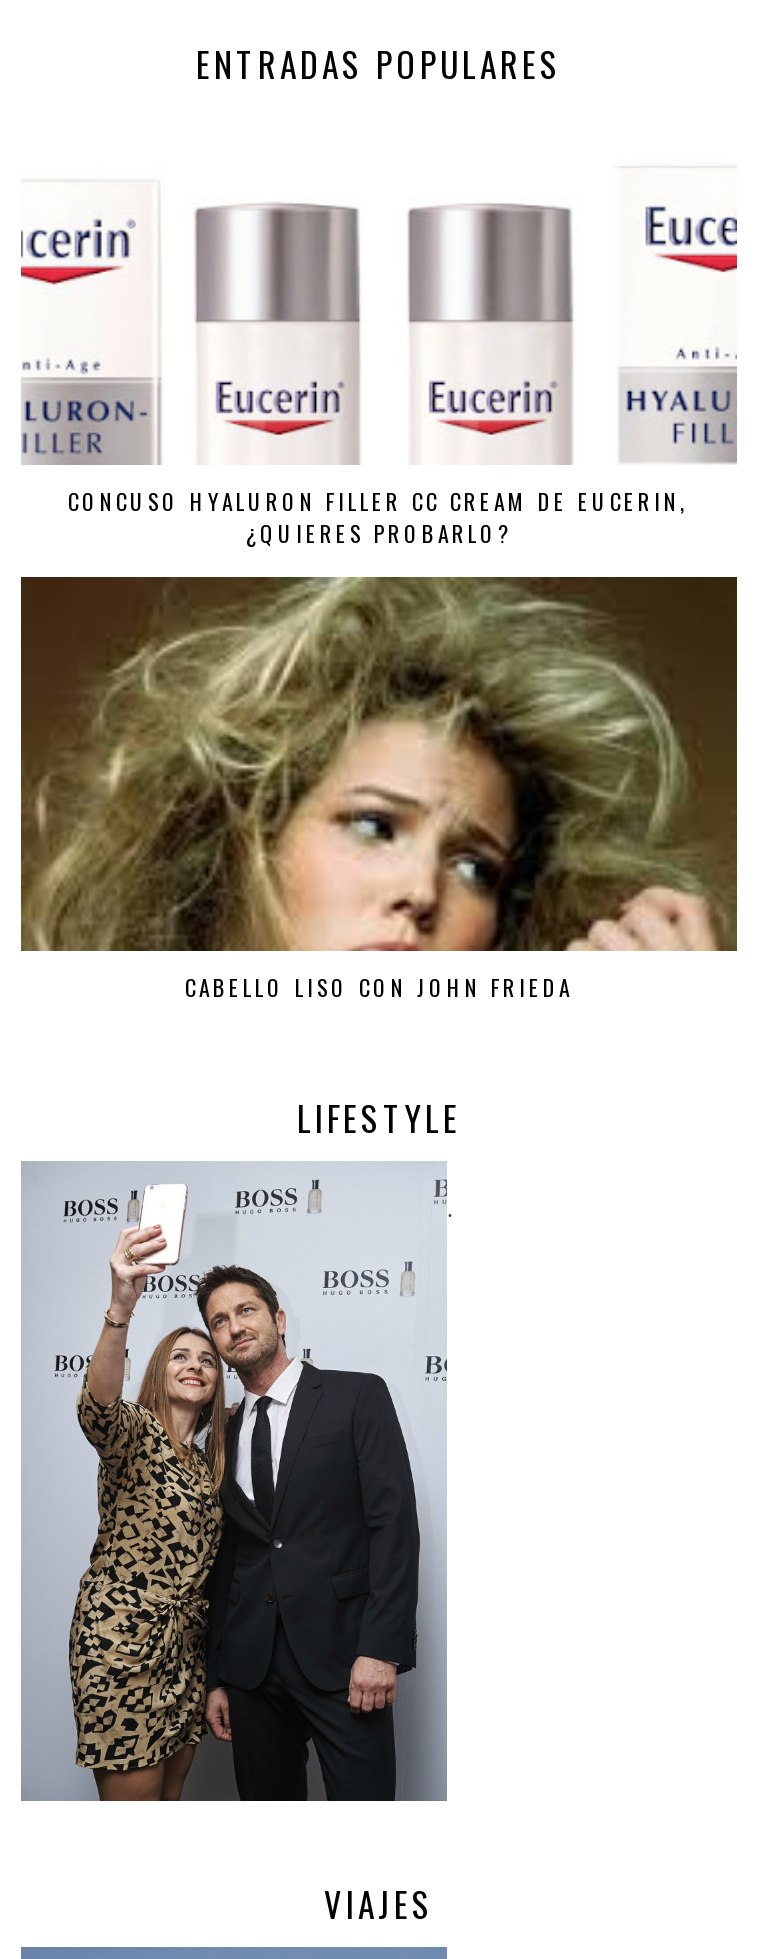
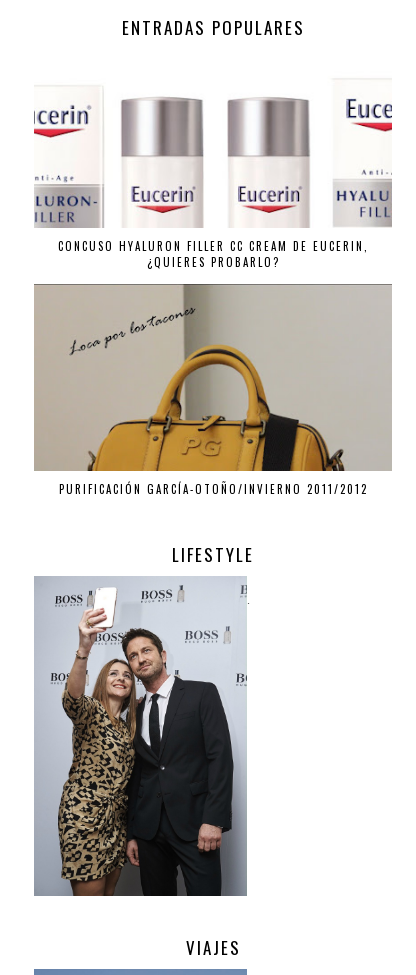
[21,577,737,1002] [image] | CABELLO LISO CON JOHN FRIEDA -> [35,284,391,497] [image] | PURIFICACIÓN GARCÍA-OTOÑO/INVIERNO 2011/2012

